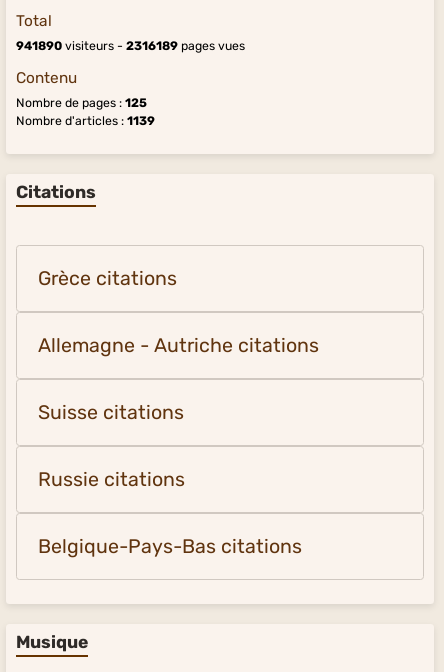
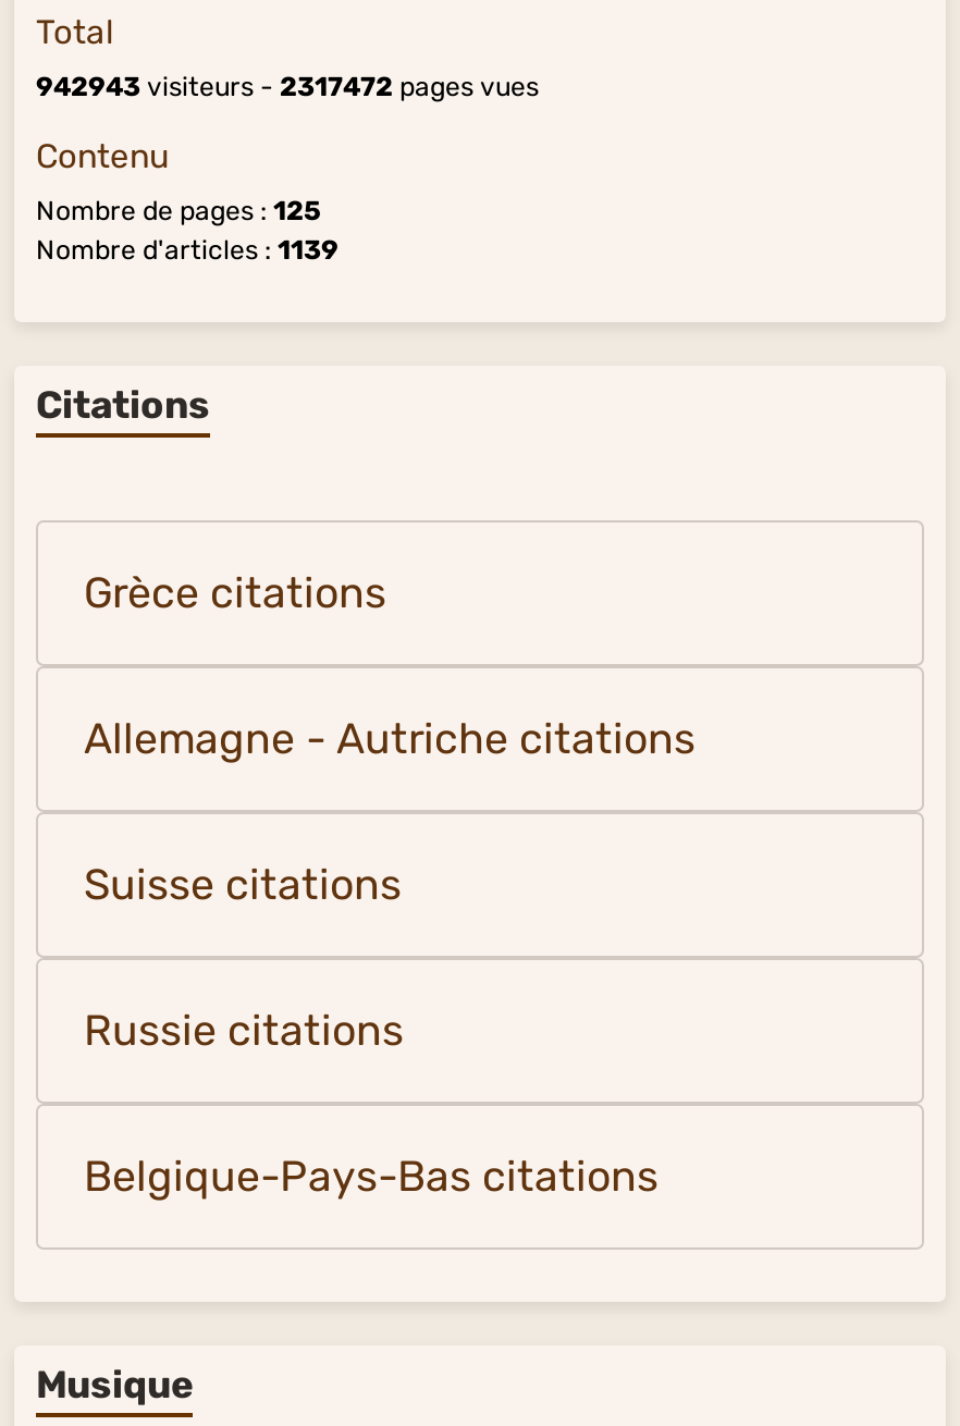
[16,39,245,53] 941890 visiteurs - 2316189 pages vues -> [36,71,539,101] 942943 visiteurs - 2317472 pages vues

